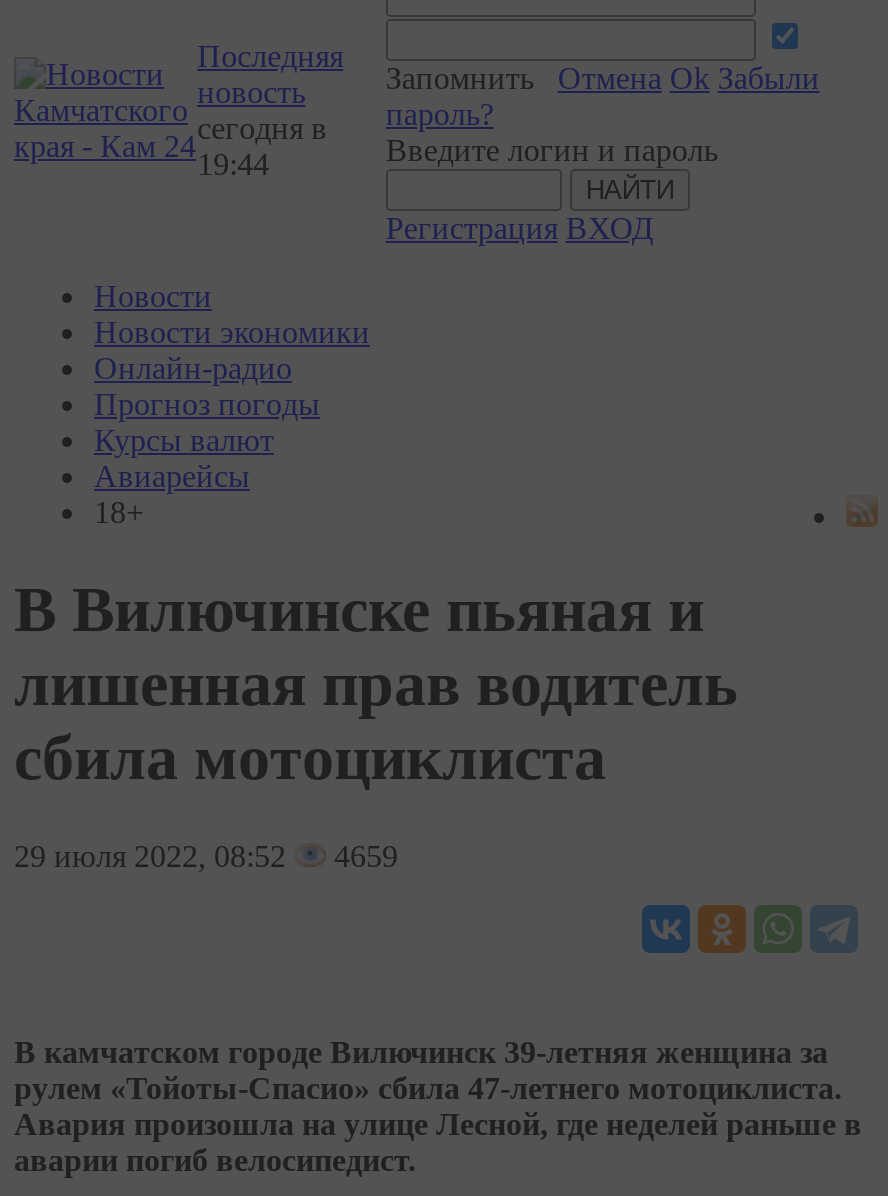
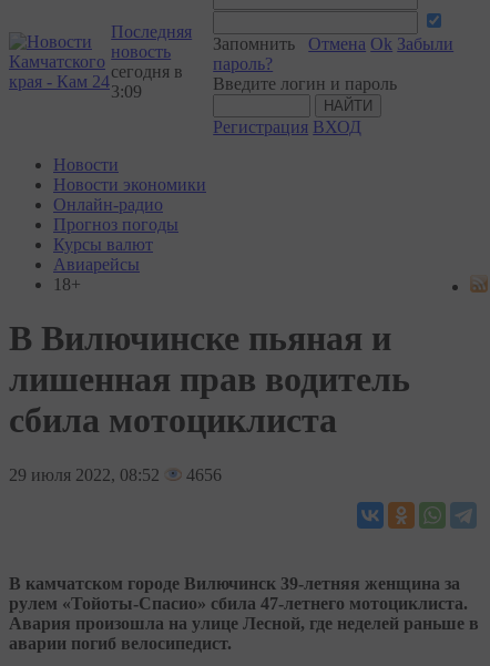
[197,147,269,181] 19:44 -> [111,82,142,101] 3:09
[14,839,398,873] 29 июля 2022, 08:52 4659 -> [9,465,222,484] 29 июля 2022, 08:52 4656

